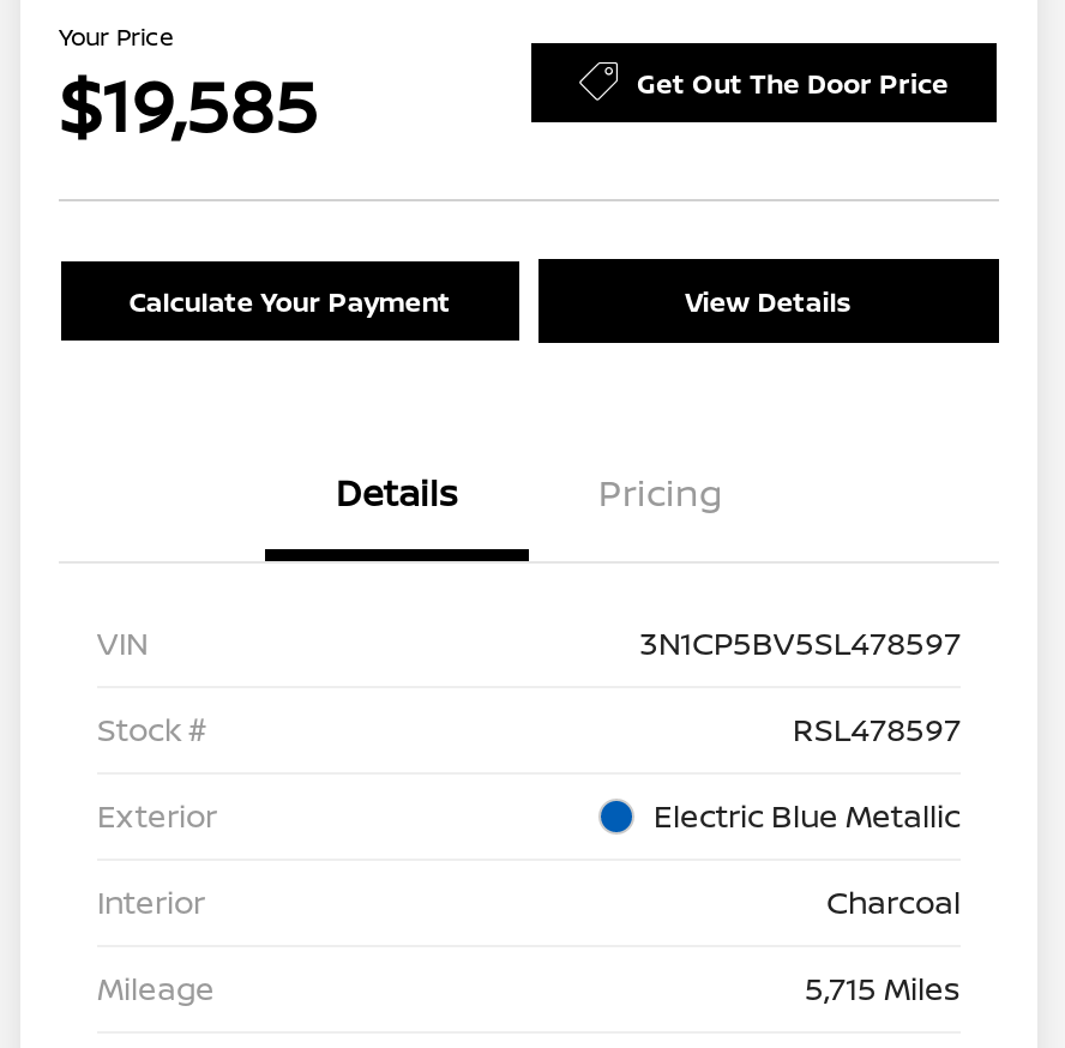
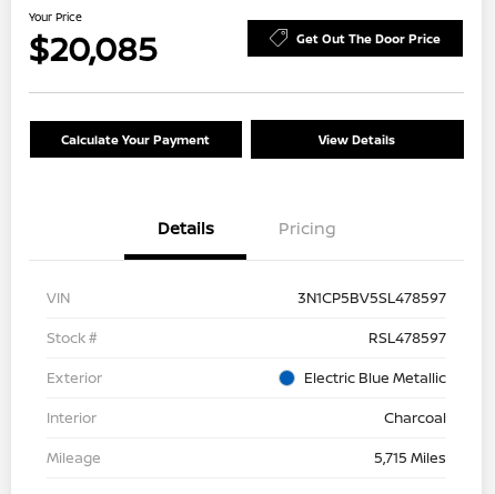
[59,56,318,154] $19,585 -> [29,26,158,71] $20,085

